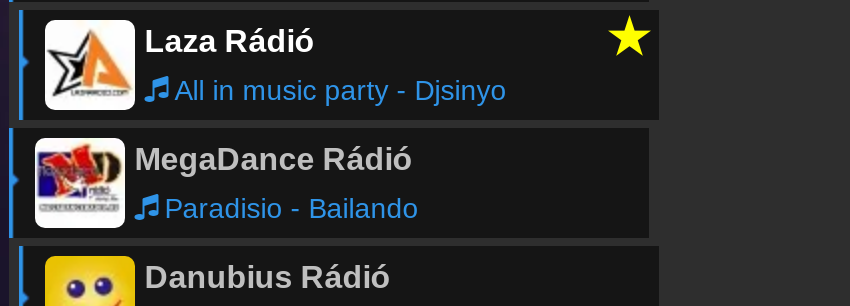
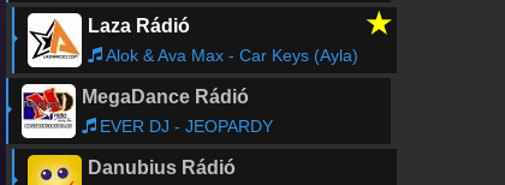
[175,74,507,106] All in music party - Djsinyo -> [106,46,358,65] Alok & Ava Max - Car Keys (Ayla)
[165,192,419,224] Paradisio - Bailando -> [100,117,273,136] EVER DJ - JEOPARDY

